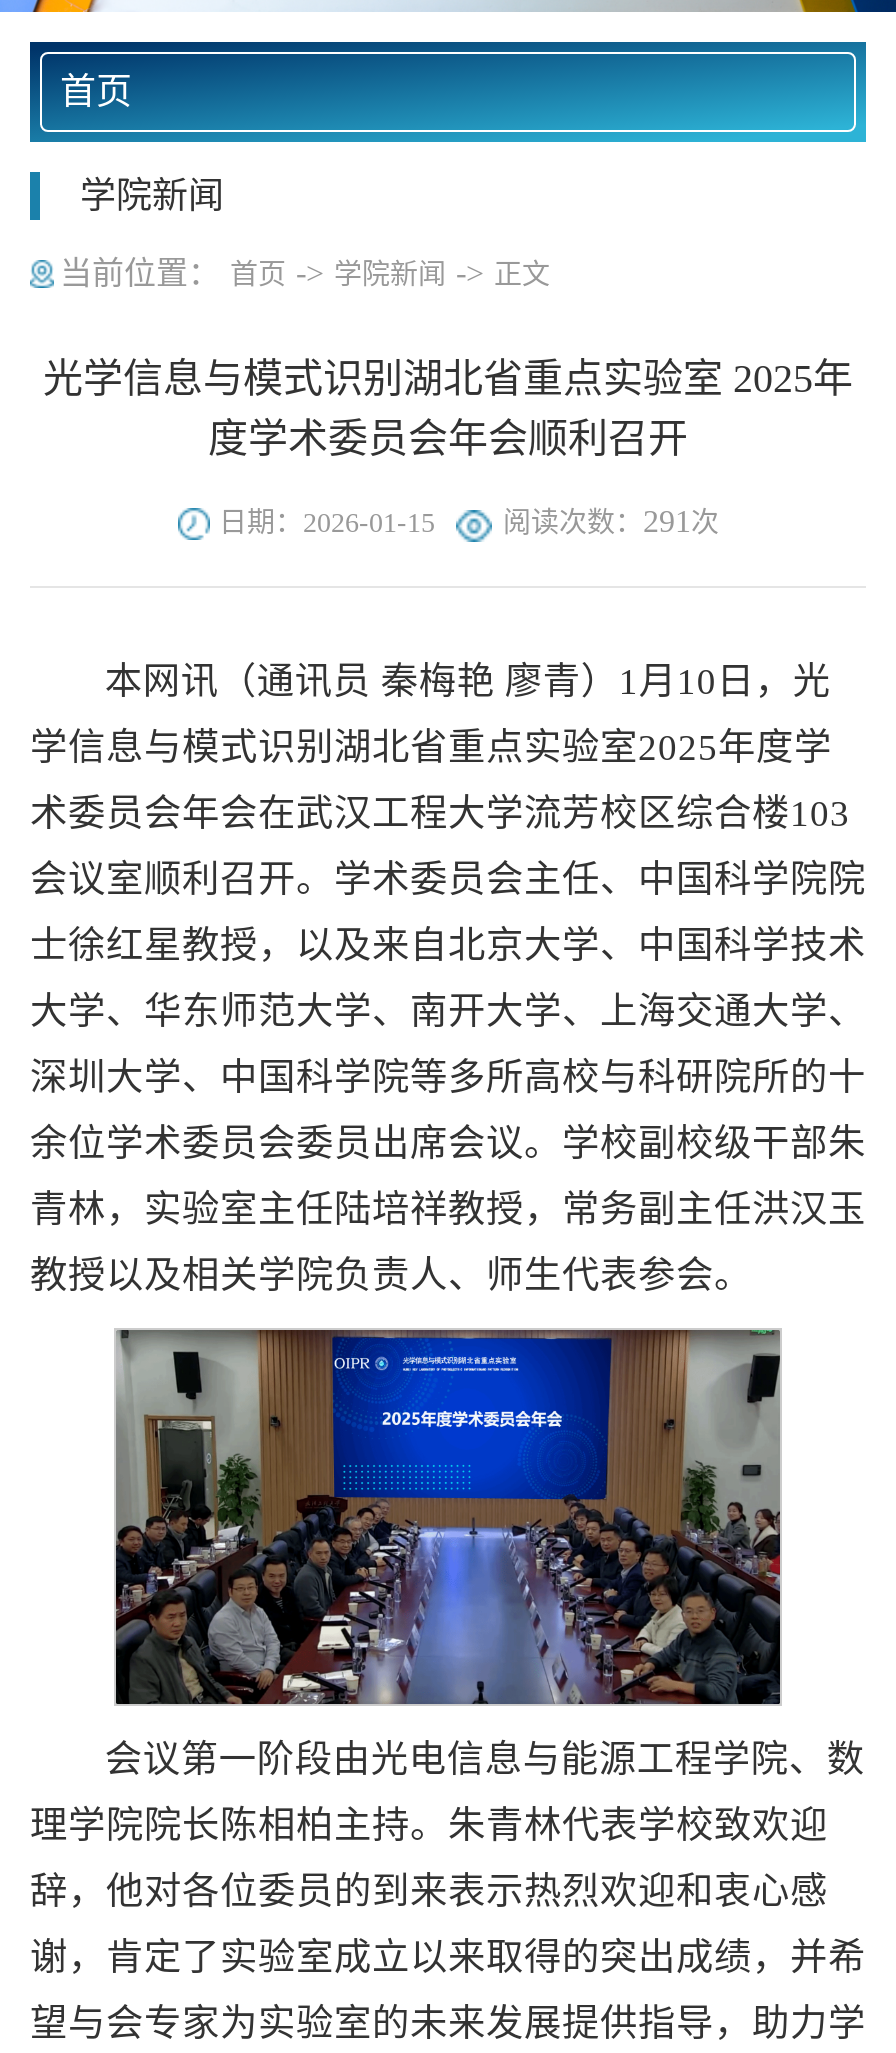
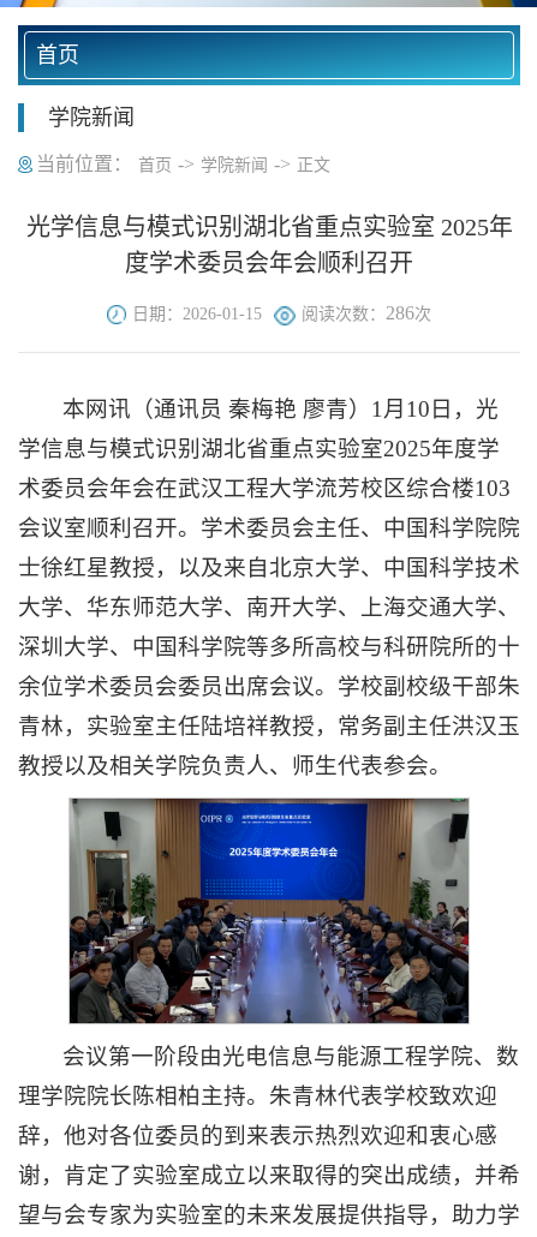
[503,504,719,538] 阅读次数：291次 -> [302,303,432,323] 阅读次数：286次

